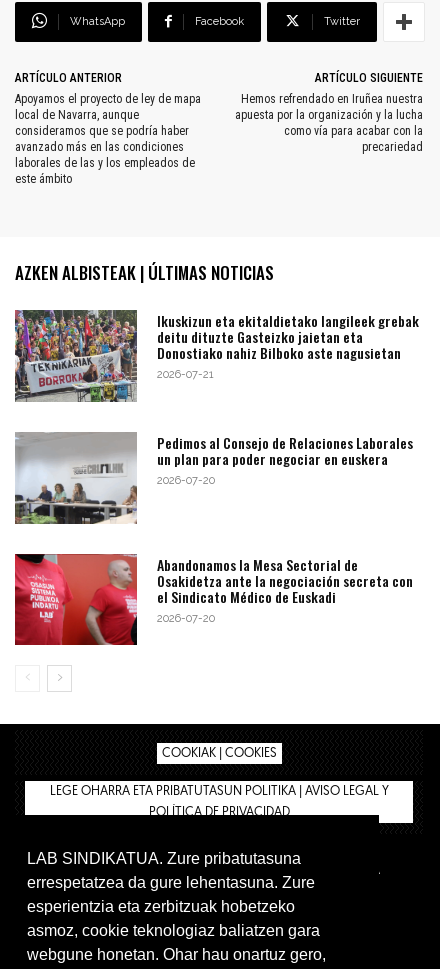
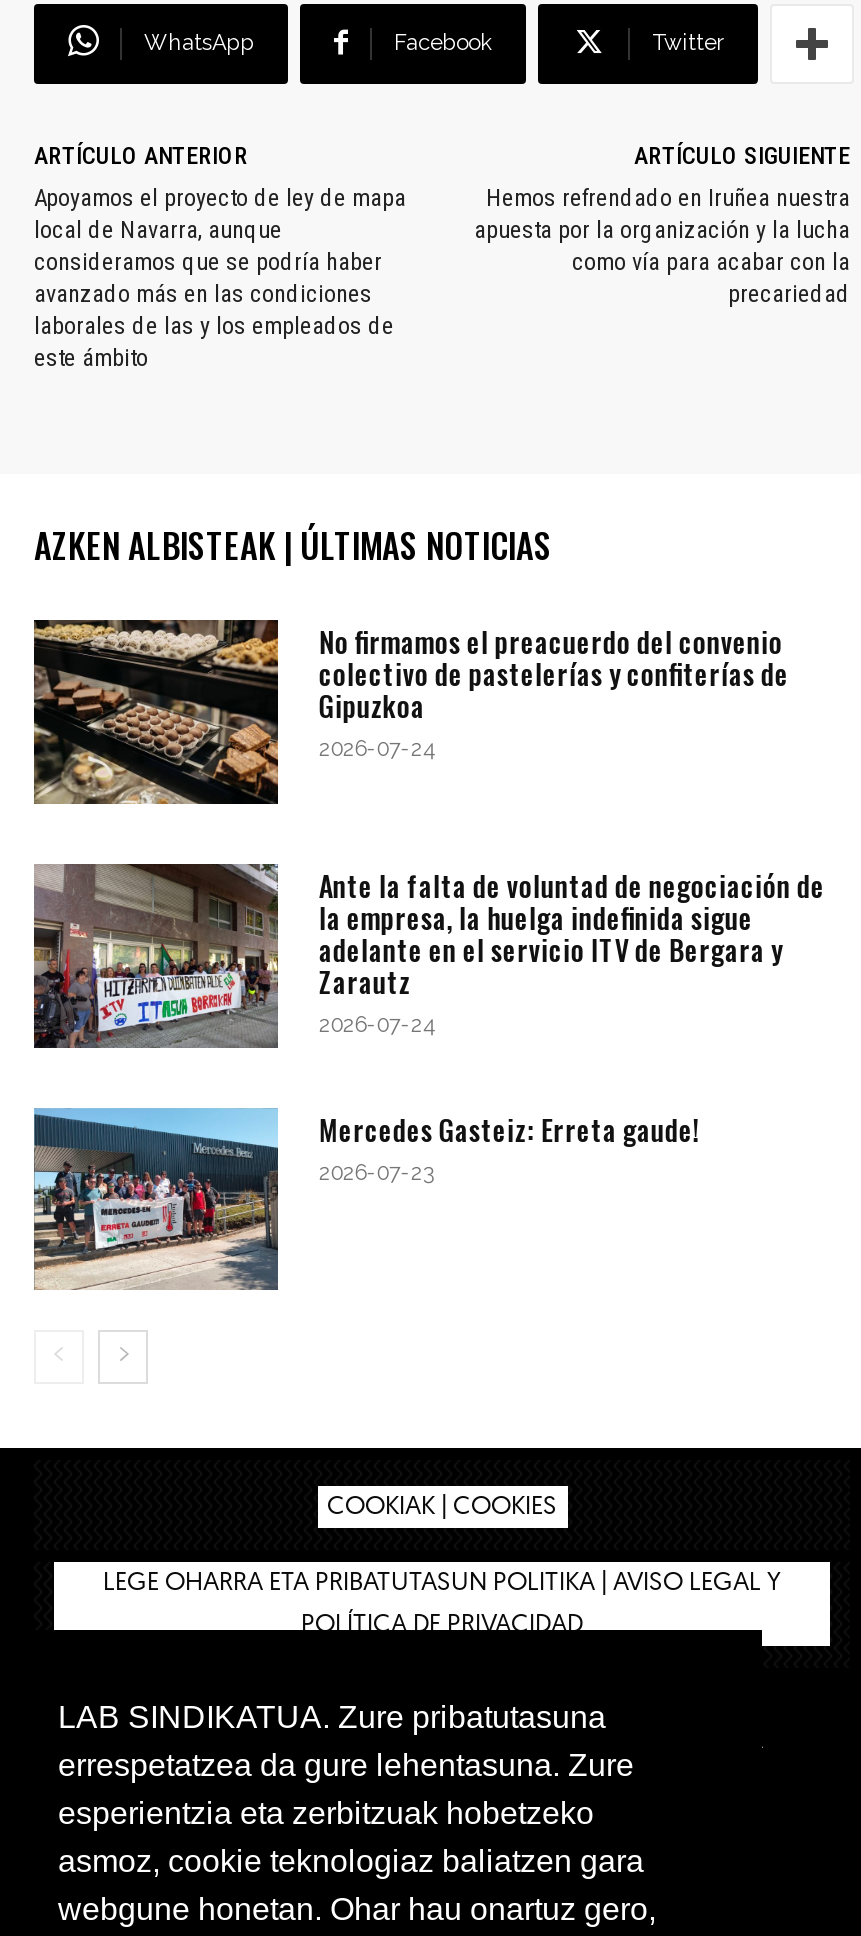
[14,309,419,402] [image] | Ikuskizun eta ekitaldietako langileek grebak | deitu dituzte Gasteizko jaietan eta | Donostiako nahiz Bilboko aste nagusietan | 2026-07-21 -> [32,618,789,804] [image] | No firmamos el preacuerdo del convenio | colectivo de pastelerías y confiterías de | Gipuzkoa | 2026-07-24
[15,432,413,524] [image] | Pedimos al Consejo de Relaciones Laborales | un plan para poder negociar en euskera | 2026-07-20 -> [32,864,825,1050] [image] | Ante la falta de voluntad de negociación de | la empresa, la huelga indefinida sigue | adelante en el servicio ITV de Bergara y | Zarautz | 2026-07-24
[14,553,413,646] [image] | Abandonamos la Mesa Sectorial de | Osakidetza ante la negociación secreta con | el Sindicato Médico de Euskadi | 2026-07-20 -> [32,1106,701,1292] [image] | Mercedes Gasteiz: Erreta gaude! | 2026-07-23

